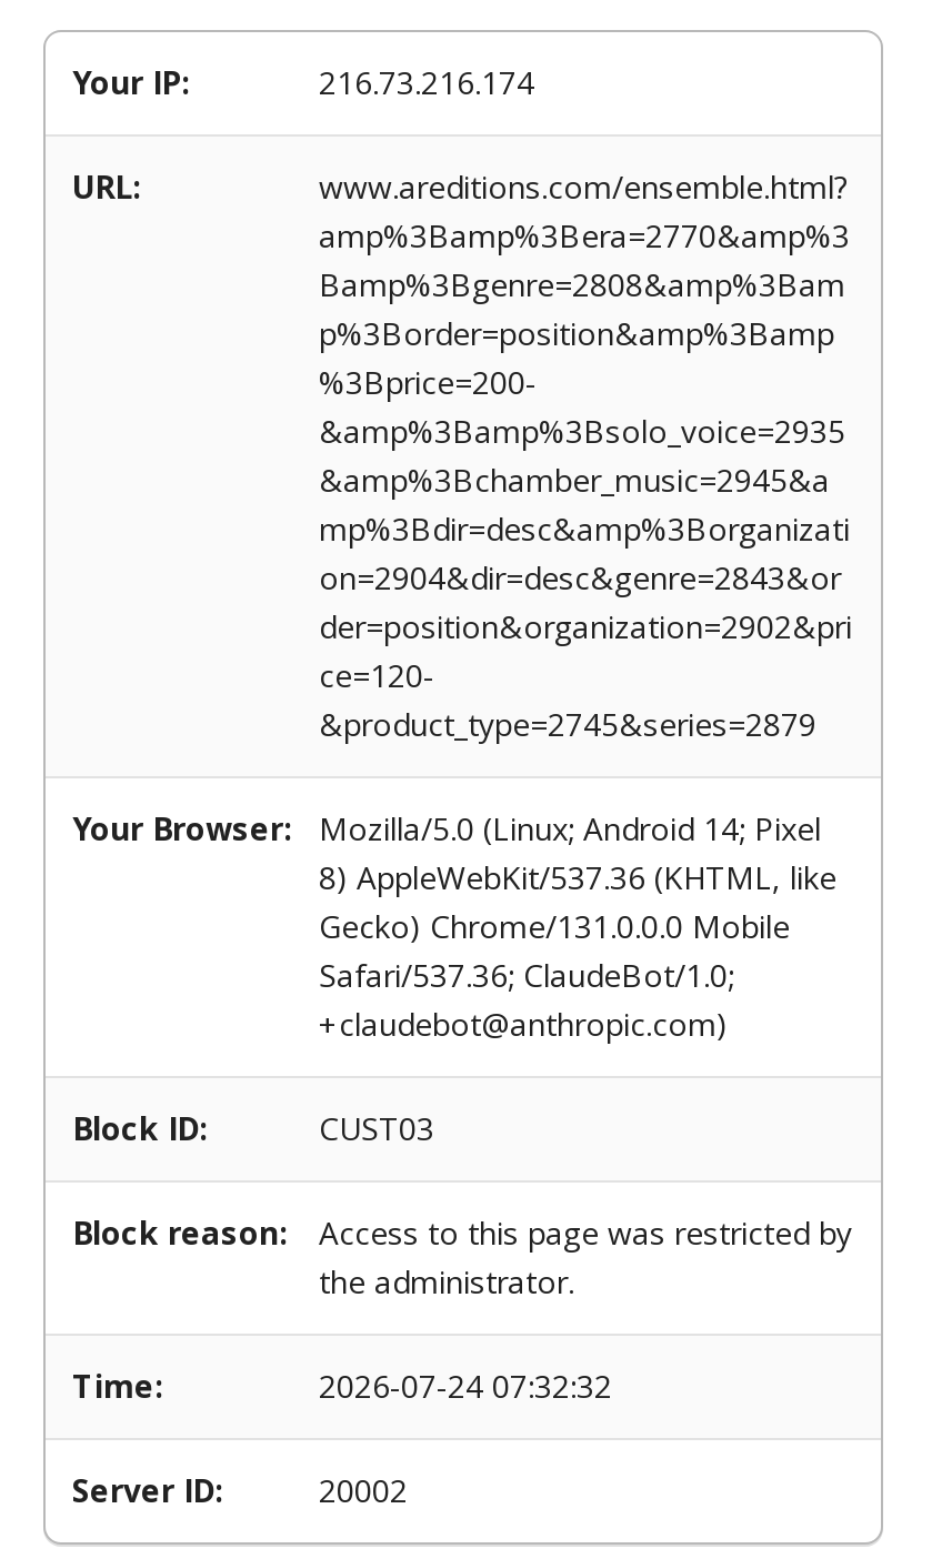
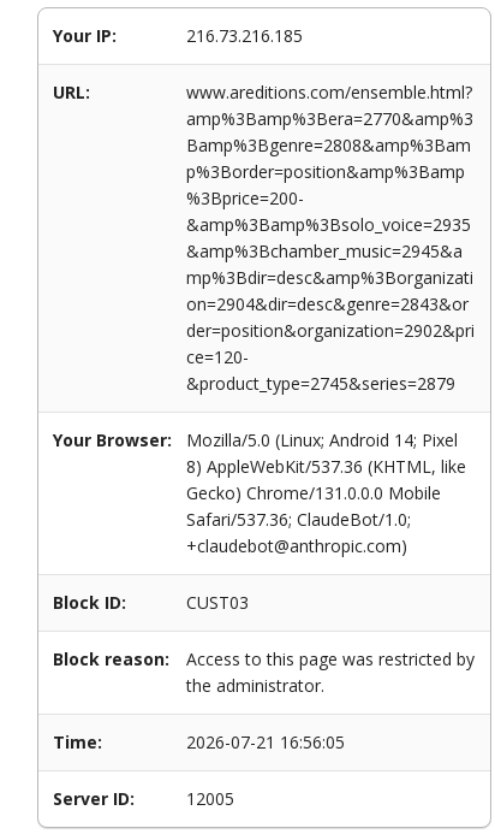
[319,61,534,103] 216.73.216.174 -> [186,24,303,47] 216.73.216.185
[319,1365,612,1407] 2026-07-24 07:32:32 -> [186,731,345,753] 2026-07-21 16:56:05
[319,1469,408,1511] 20002 -> [186,787,234,810] 12005

